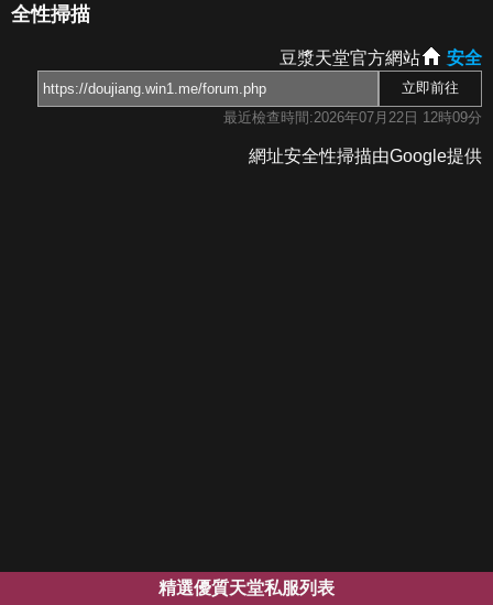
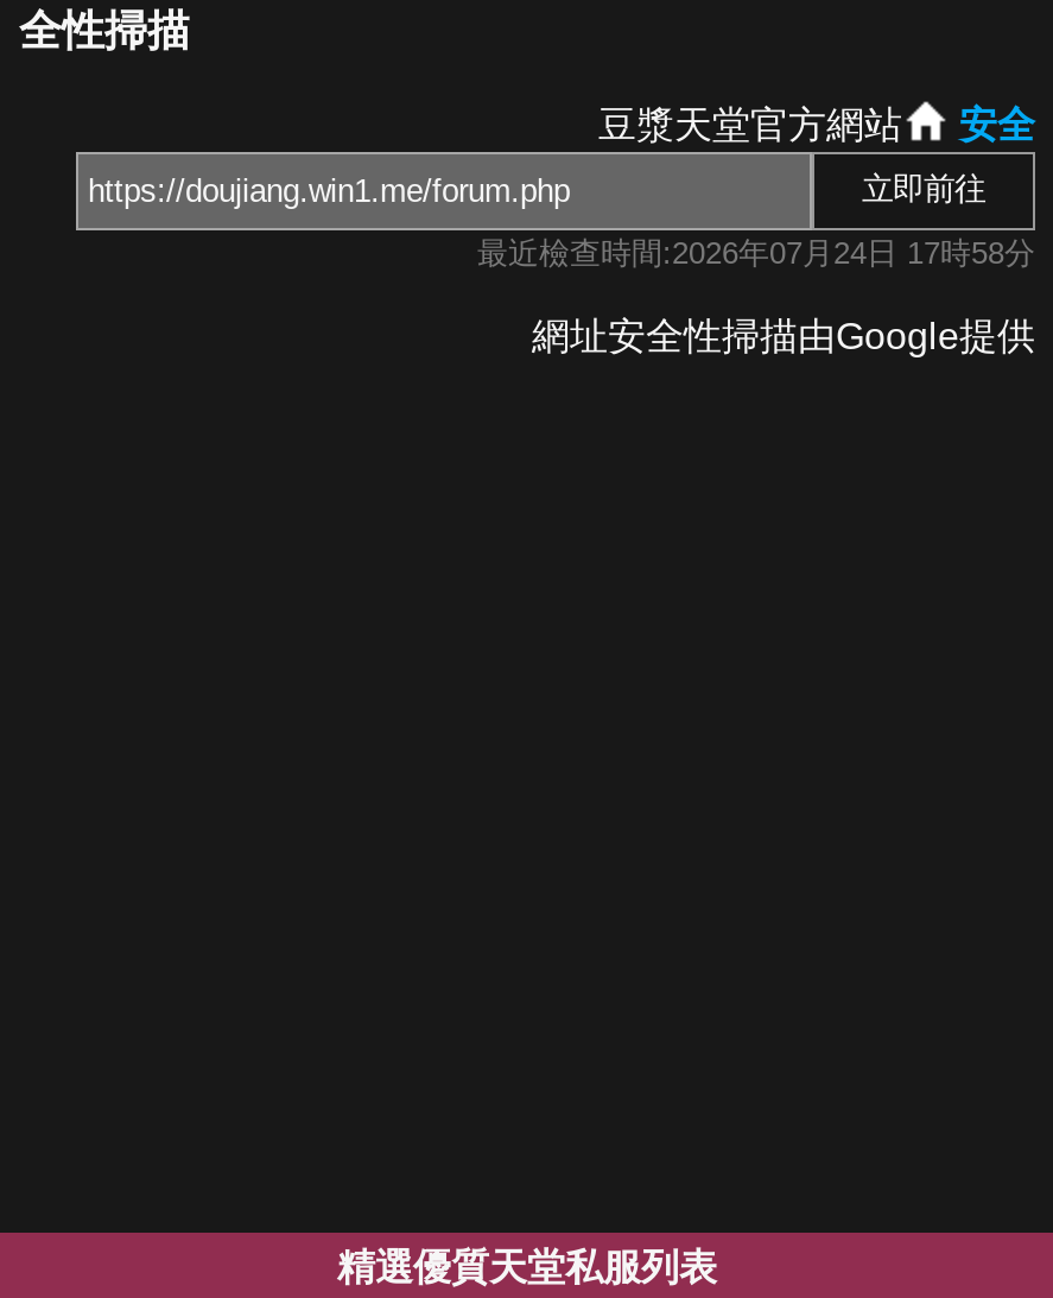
[223,109,482,126] 最近檢查時間:2026年07月22日 12時09分 -> [477,235,1035,271] 最近檢查時間:2026年07月24日 17時58分

